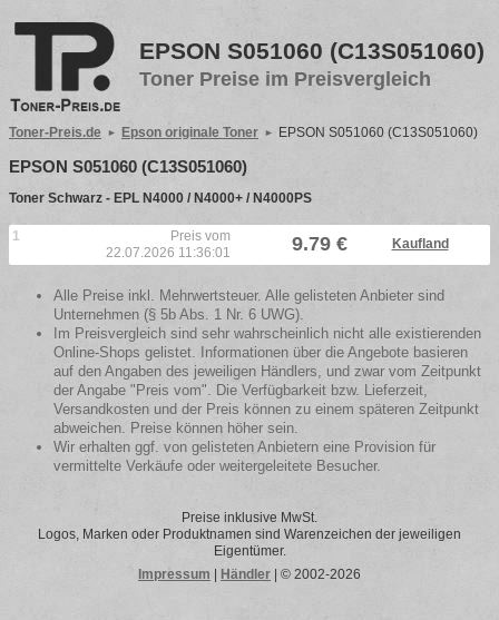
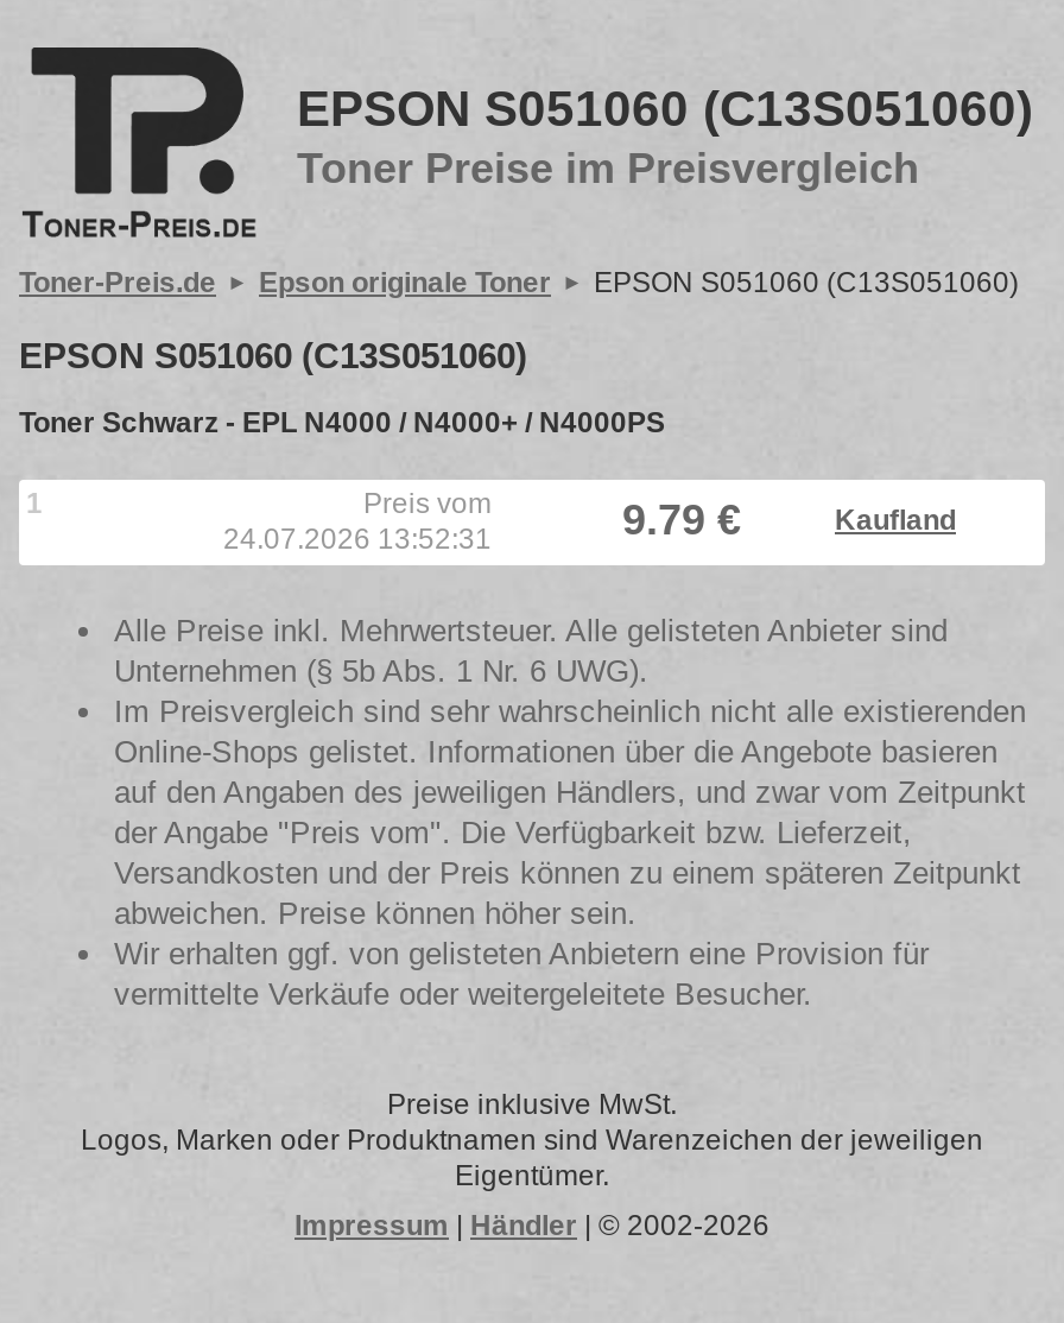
[106,245,231,260] 22.07.2026 11:36:01 -> [223,523,492,556] 24.07.2026 13:52:31

